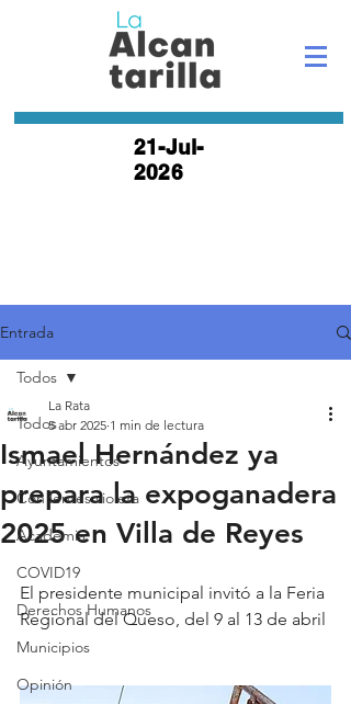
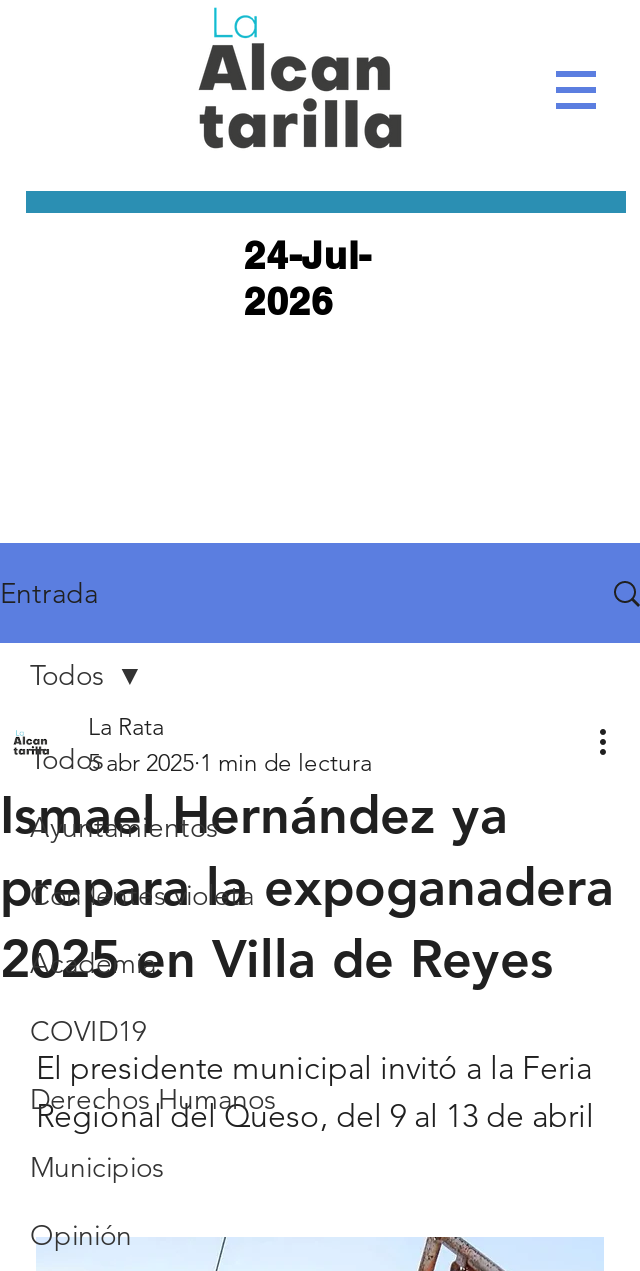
[134,135,203,159] 21-Jul- -> [244,233,371,277] 24-Jul-

